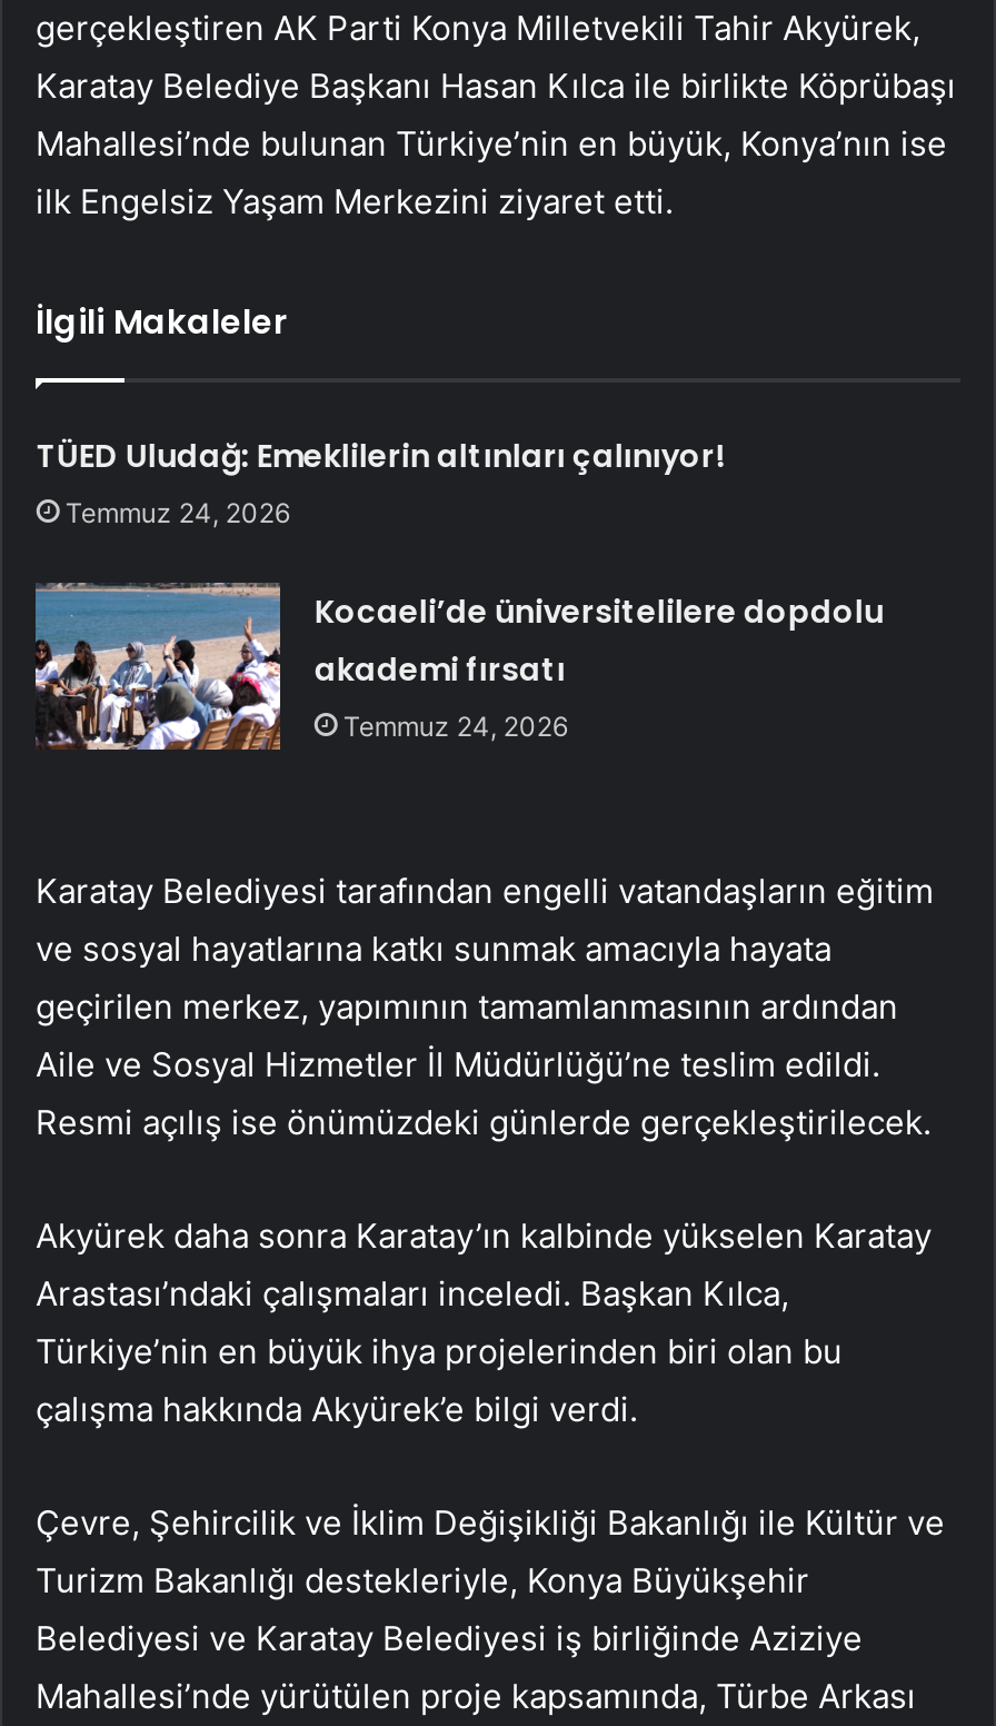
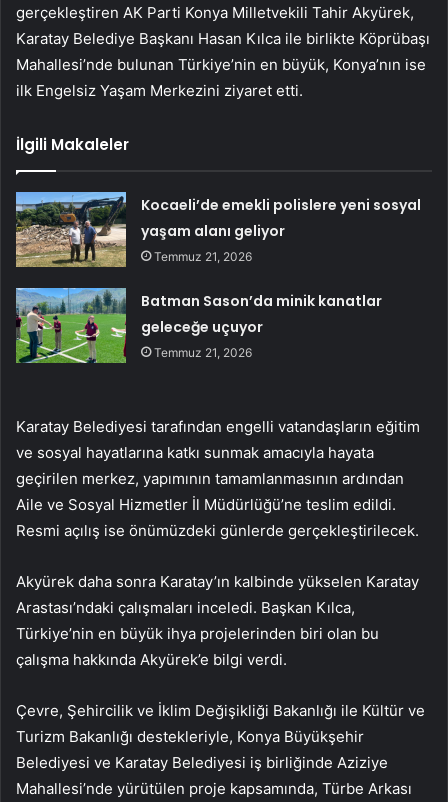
[36,434,723,530] TÜED Uludağ: Emeklilerin altınları çalınıyor! | Temmuz 24, 2026 -> [141,195,421,264] Kocaeli’de emekli polislere yeni sosyal | yaşam alanı geliyor | Temmuz 21, 2026
[33,581,883,752] [image] | Kocaeli’de üniversitelilere dopdolu | akademi fırsatı | Temmuz 24, 2026 -> [15,287,382,364] [image] | Batman Sason’da minik kanatlar | geleceğe uçuyor | Temmuz 21, 2026

